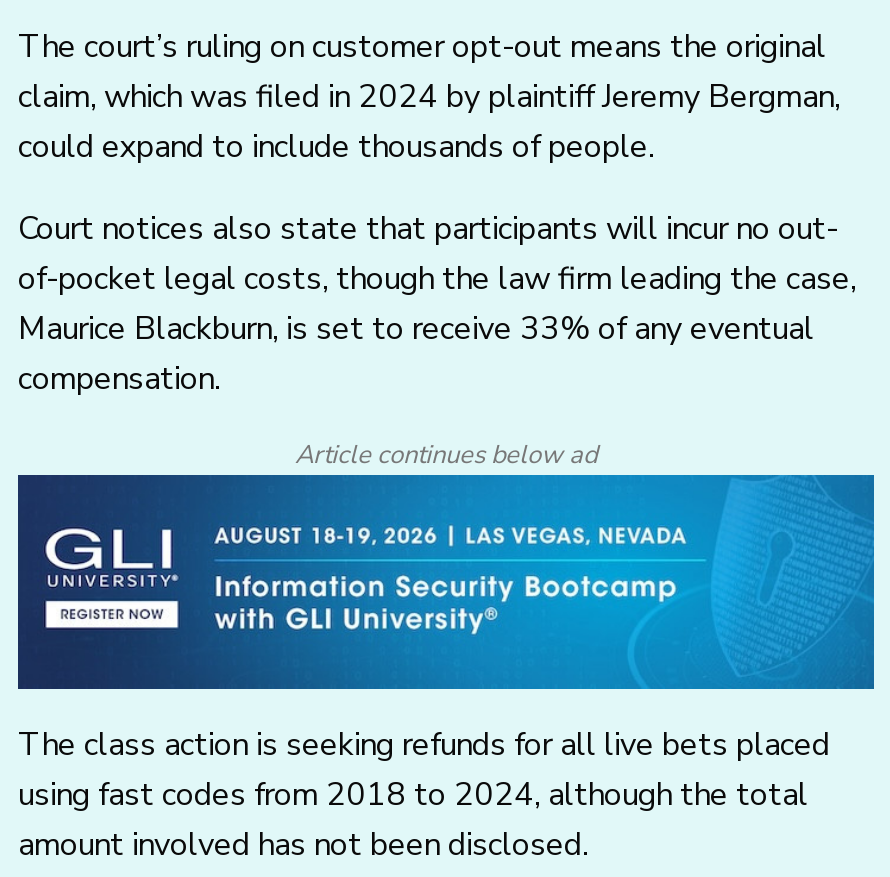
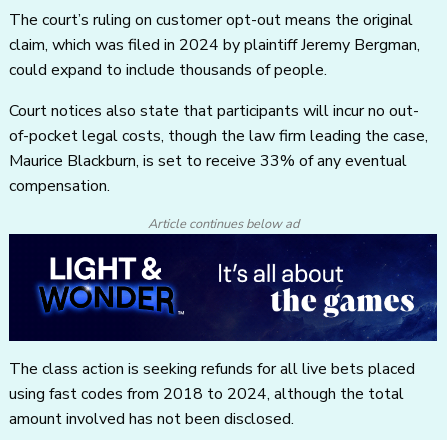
[18,473,876,691] [image] -> [9,233,438,342] [image]

